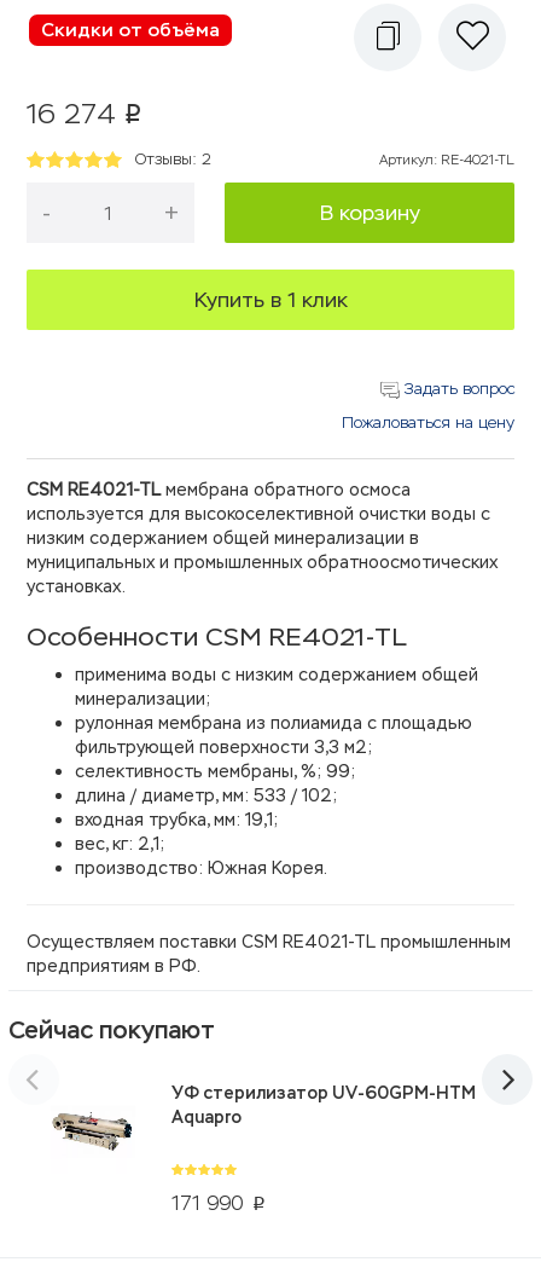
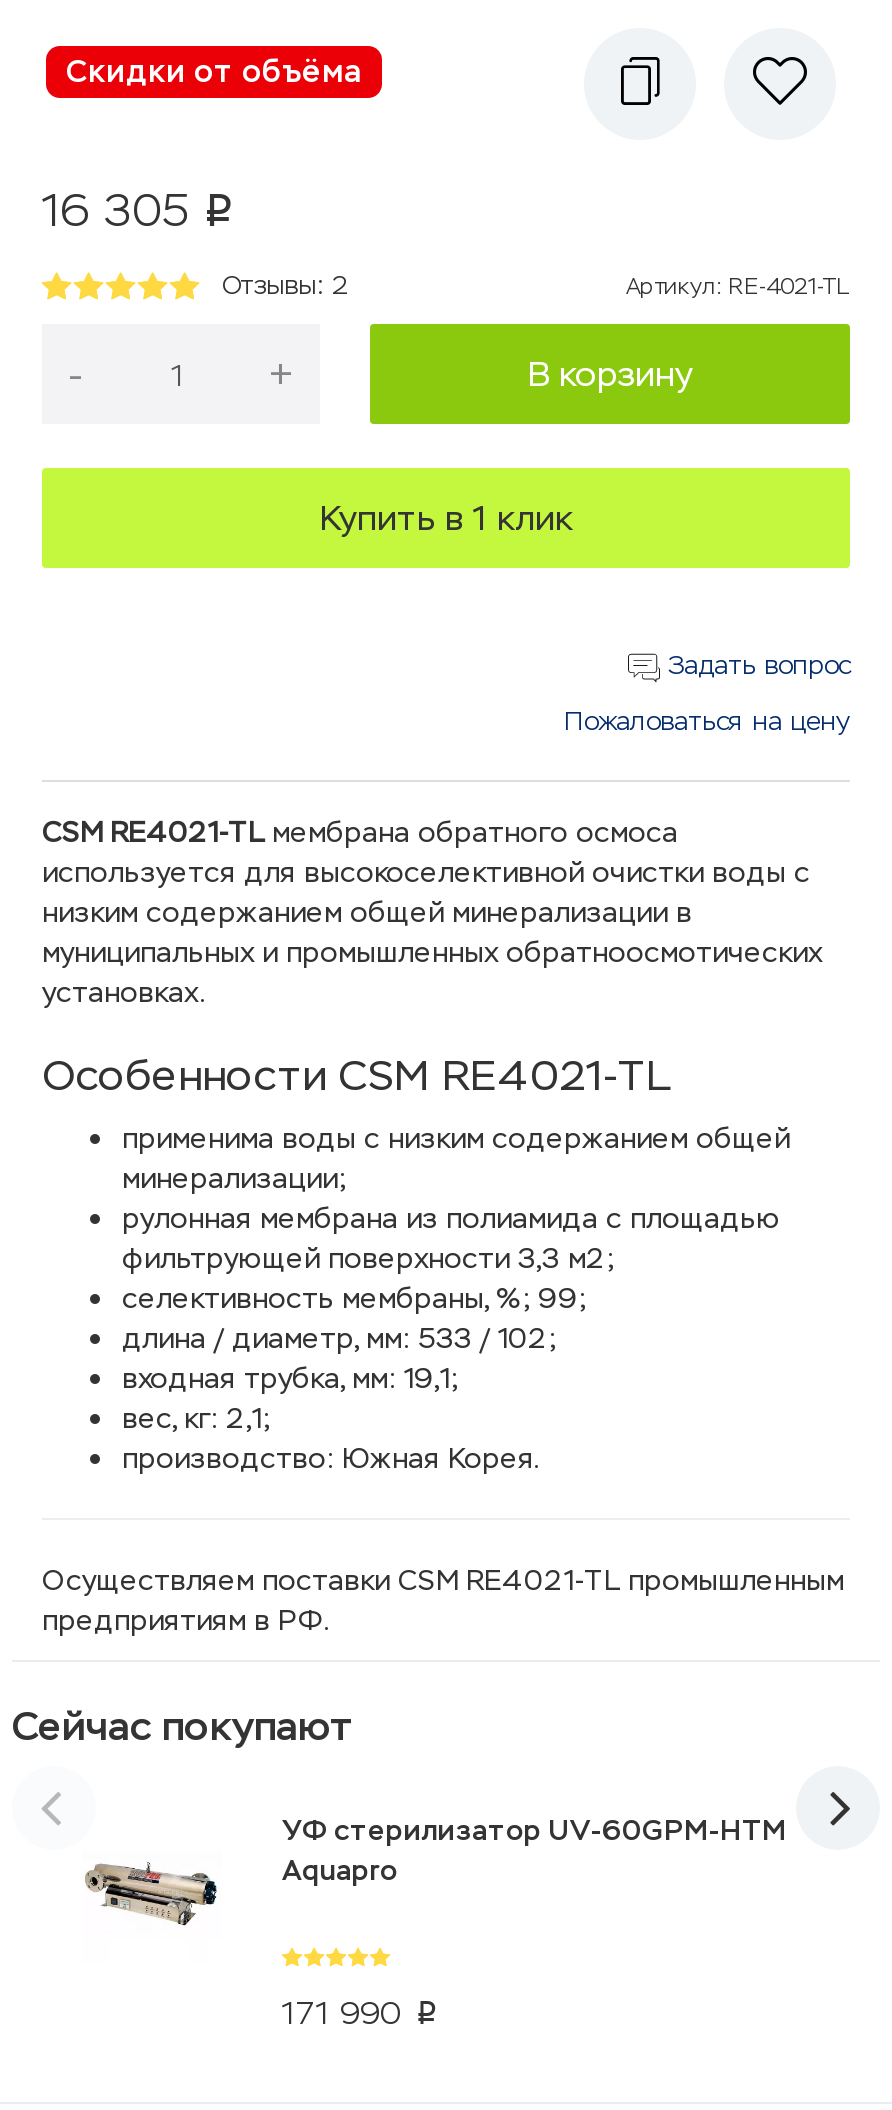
[27,97,141,132] 16 274 p -> [42,182,232,240] 16 305 p

